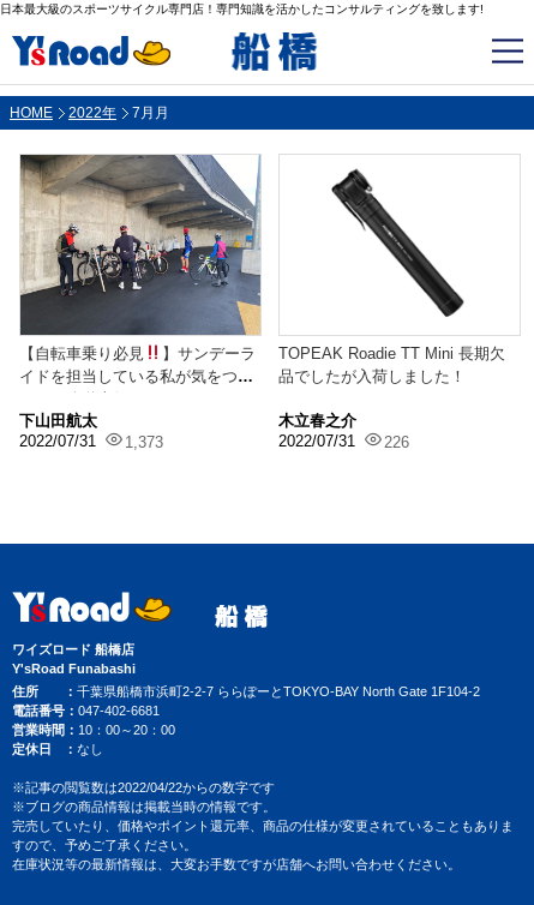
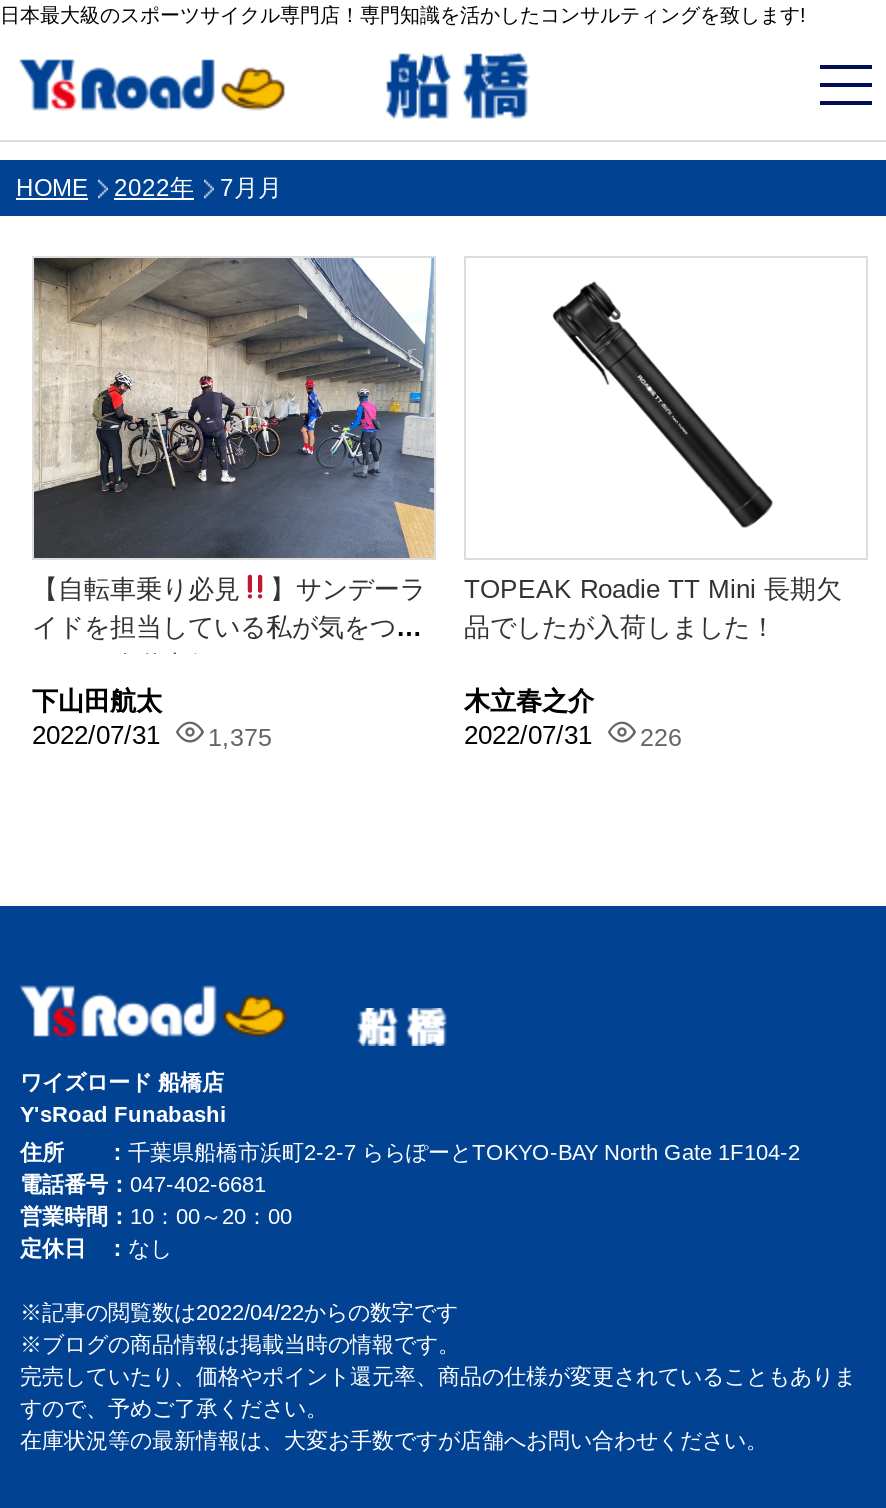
[19,432,163,451] 2022/07/31 1,373 -> [32,720,272,752] 2022/07/31 1,375

